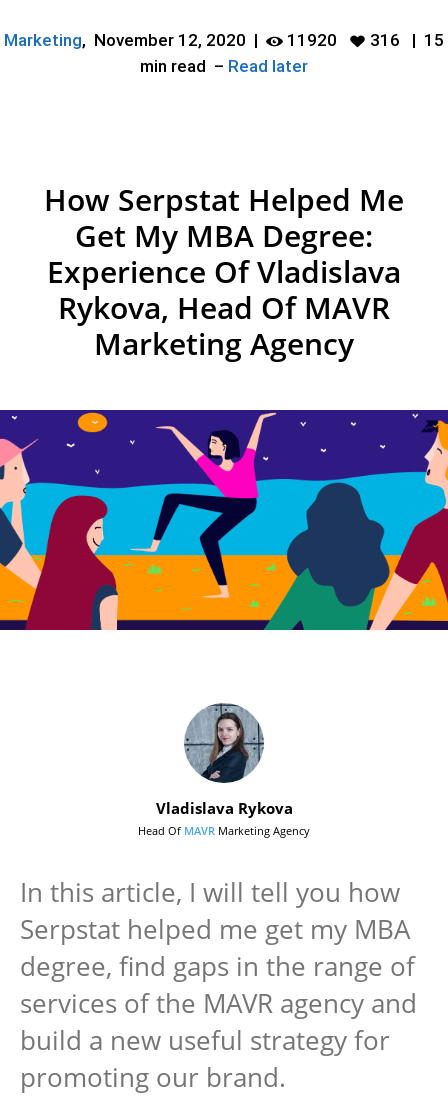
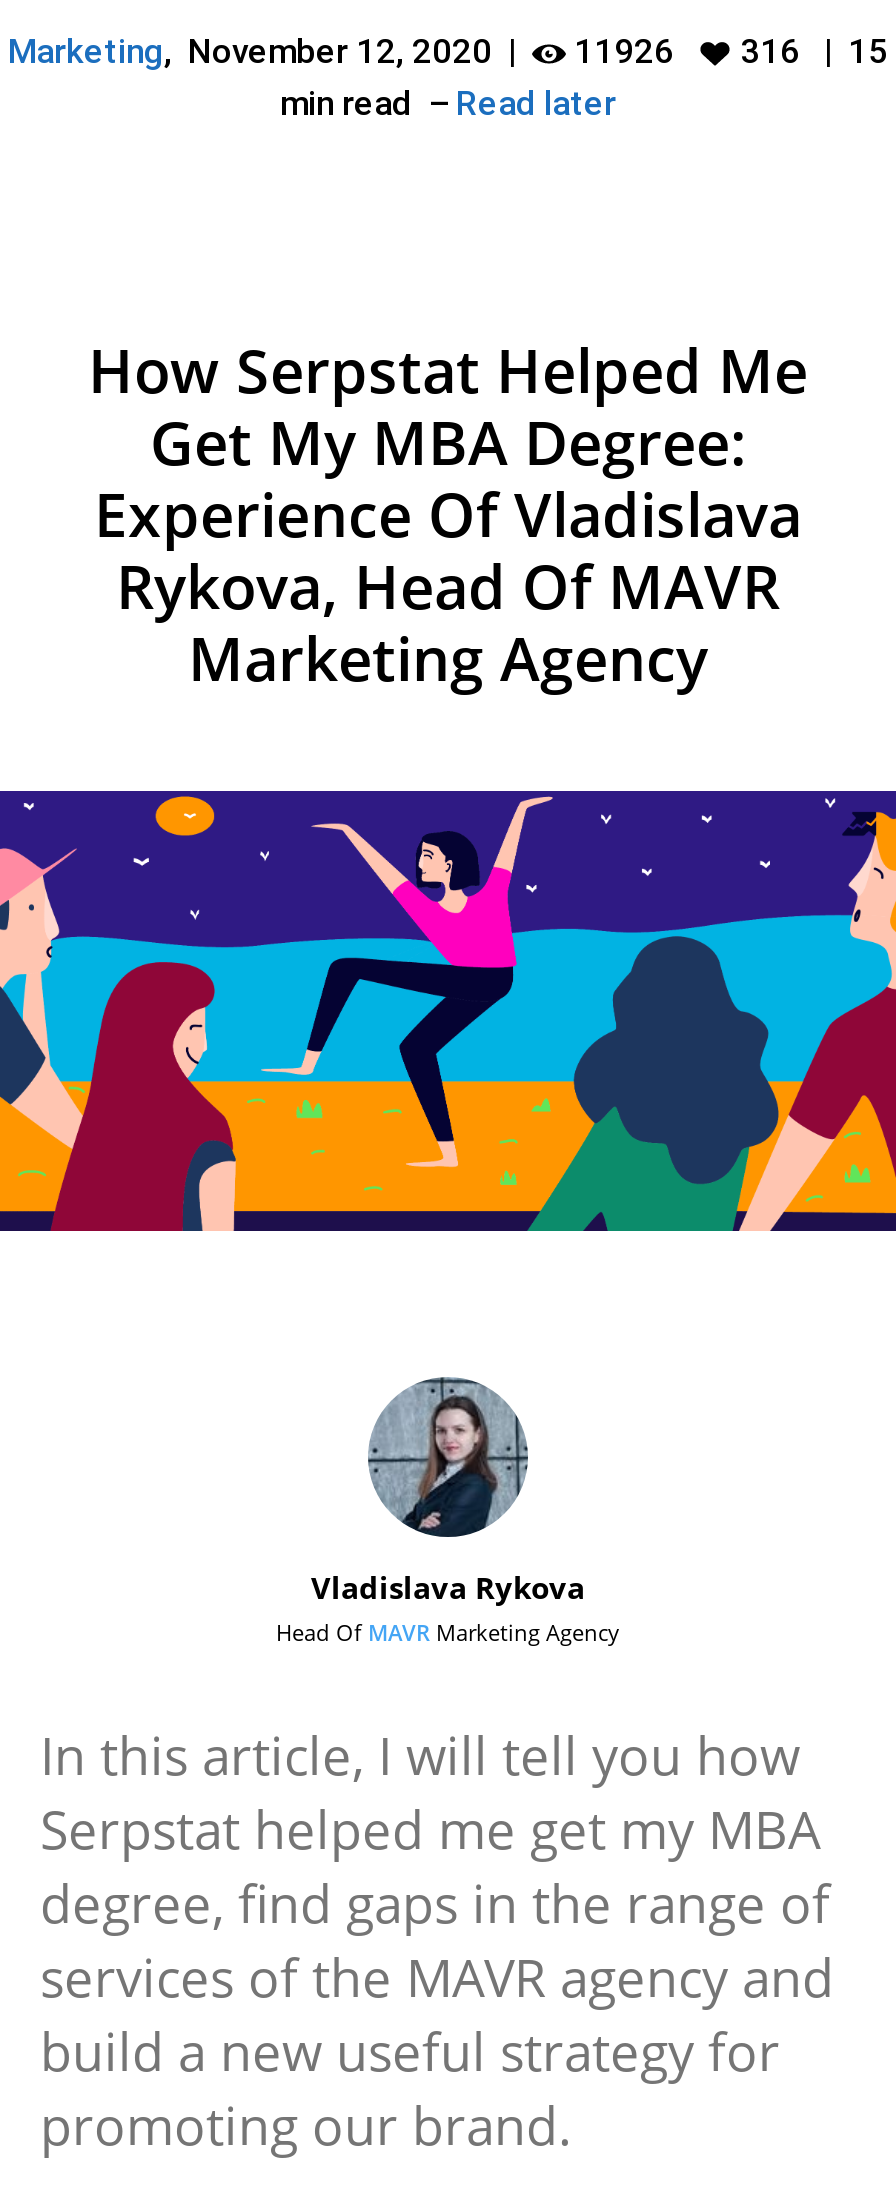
[283,30,341,50] 11920 -> [566,31,682,71] 11926

